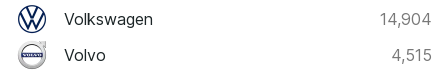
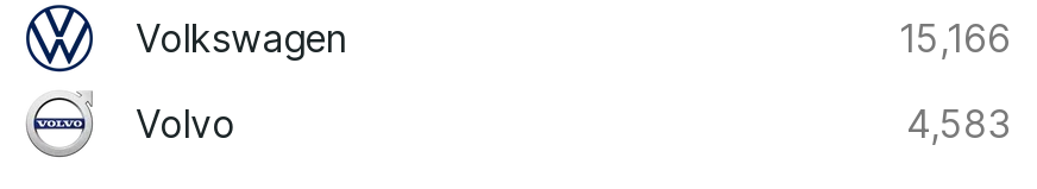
[380,8,432,28] 14,904 -> [899,13,1011,61] 15,166
[391,44,432,64] 4,515 -> [906,99,1011,146] 4,583

